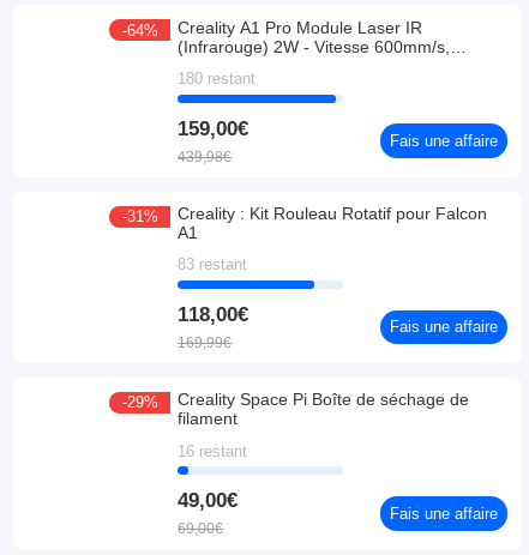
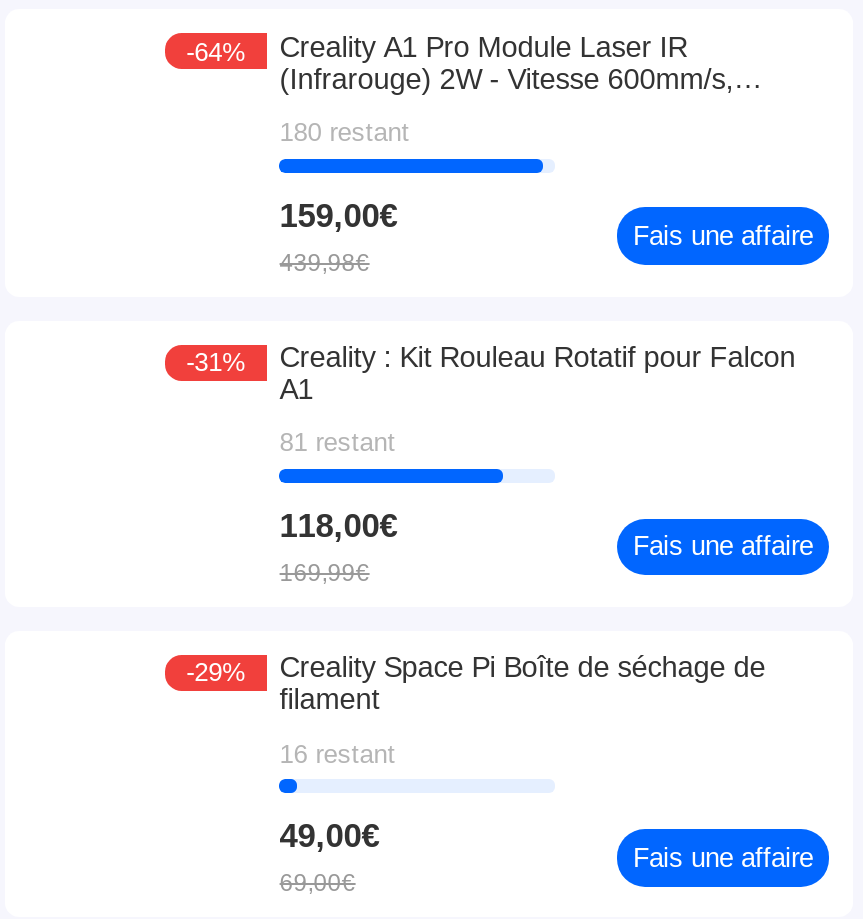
[178,256,247,274] 83 restant -> [280,428,396,458] 81 restant

